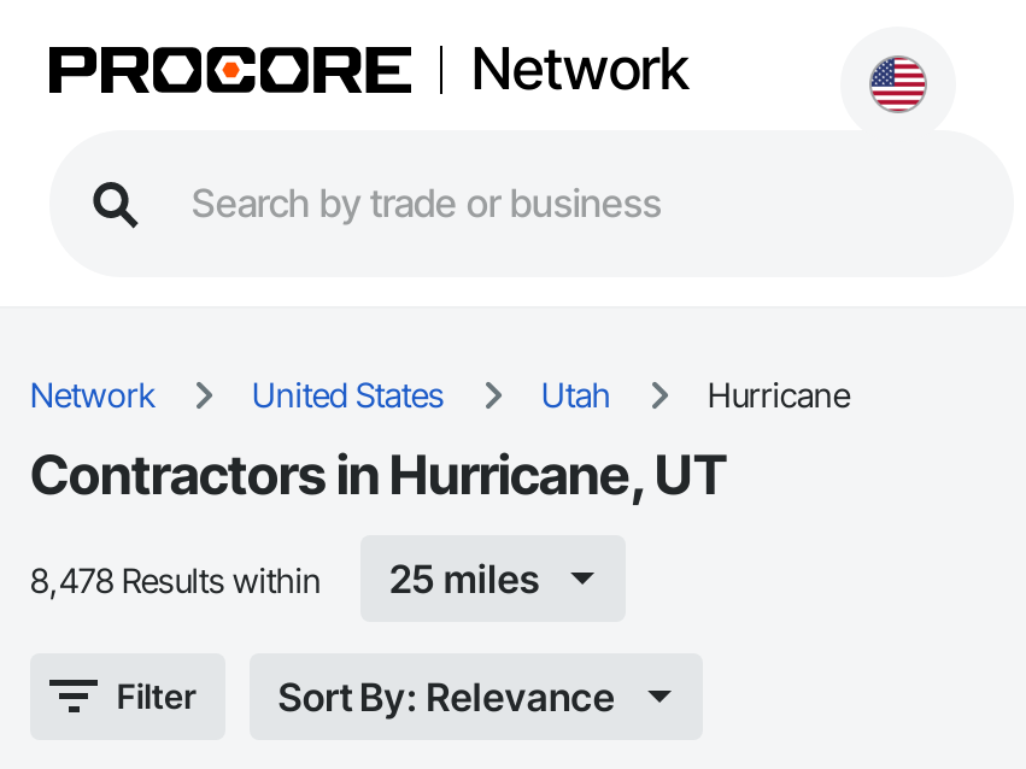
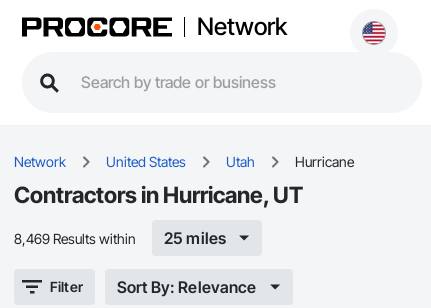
[30,558,322,599] 8,478 Results within -> [14,229,136,246] 8,469 Results within

